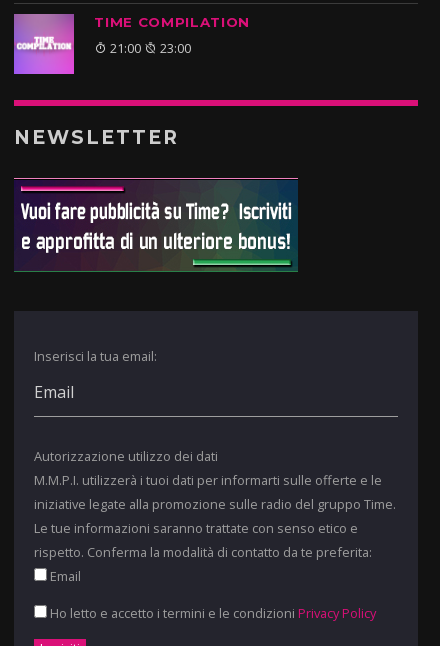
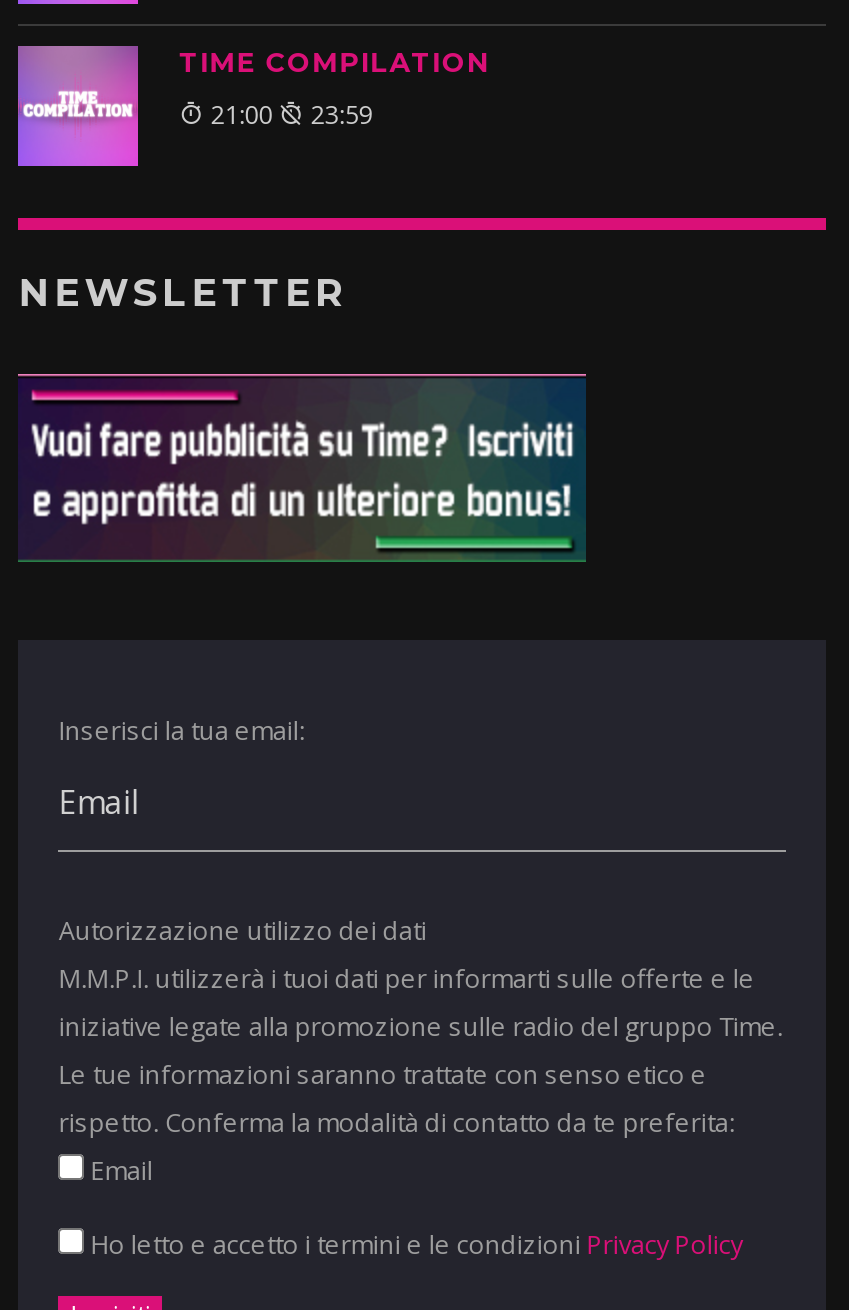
[107,40,191,57] 21:00 23:00 -> [205,98,373,132] 21:00 23:59

